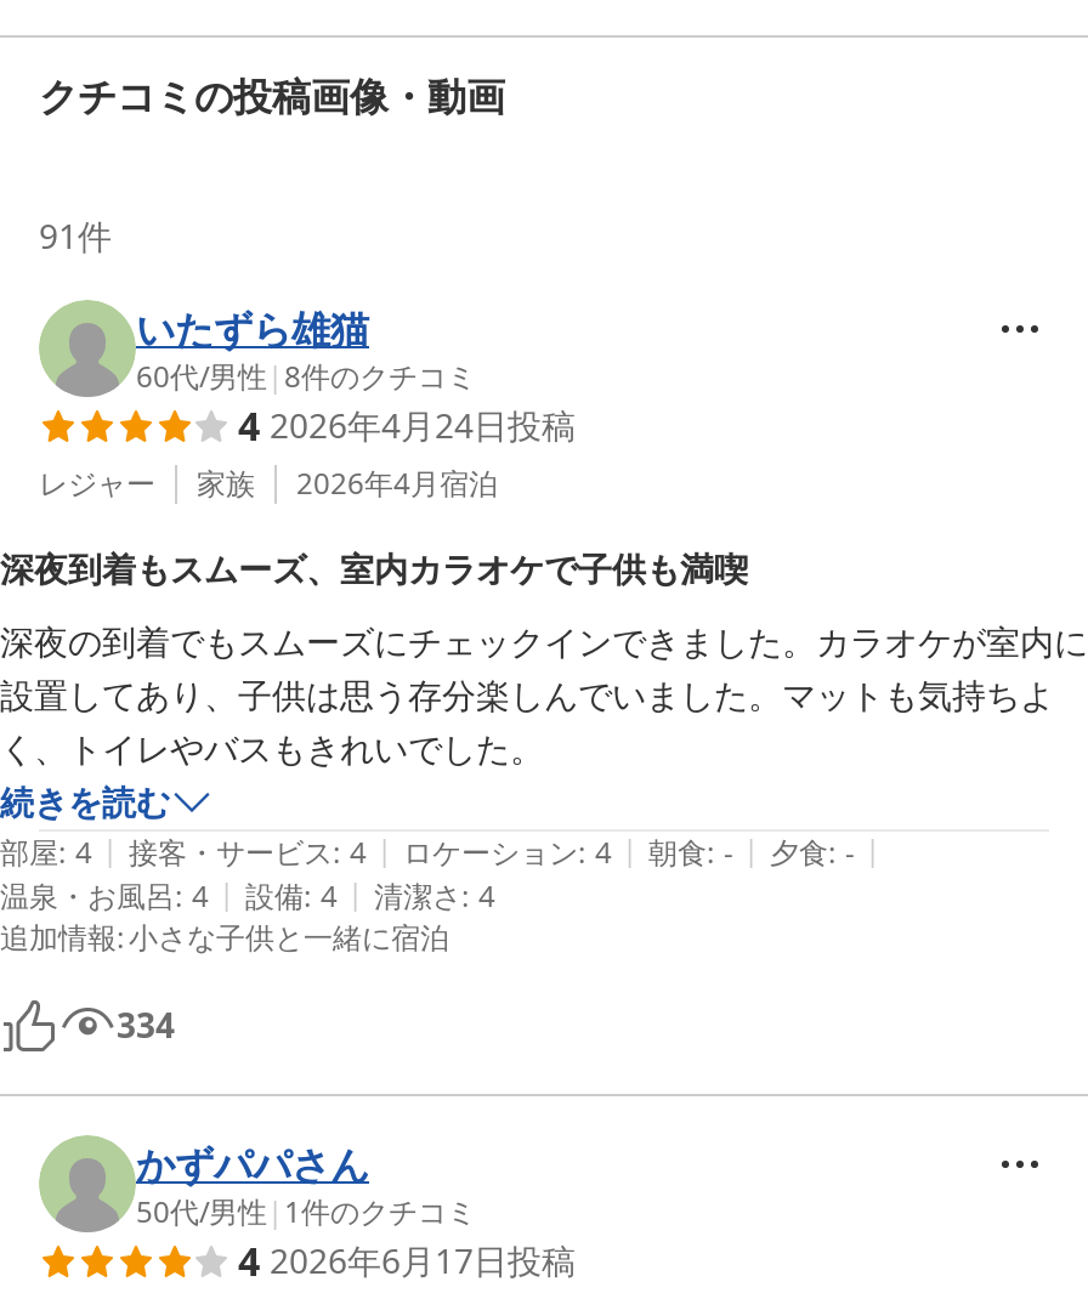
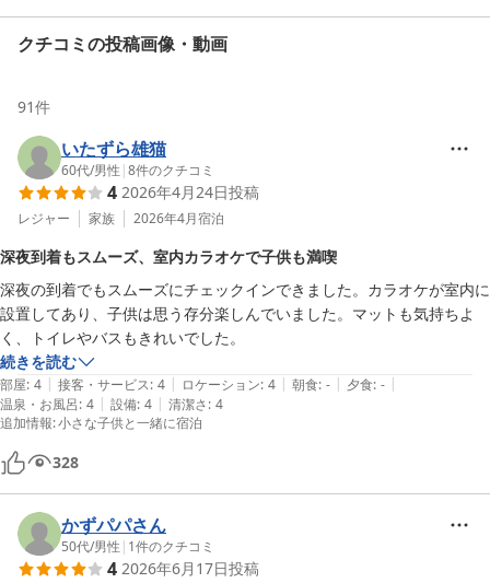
[117,1002,175,1048] 334 -> [52,452,79,473] 328

